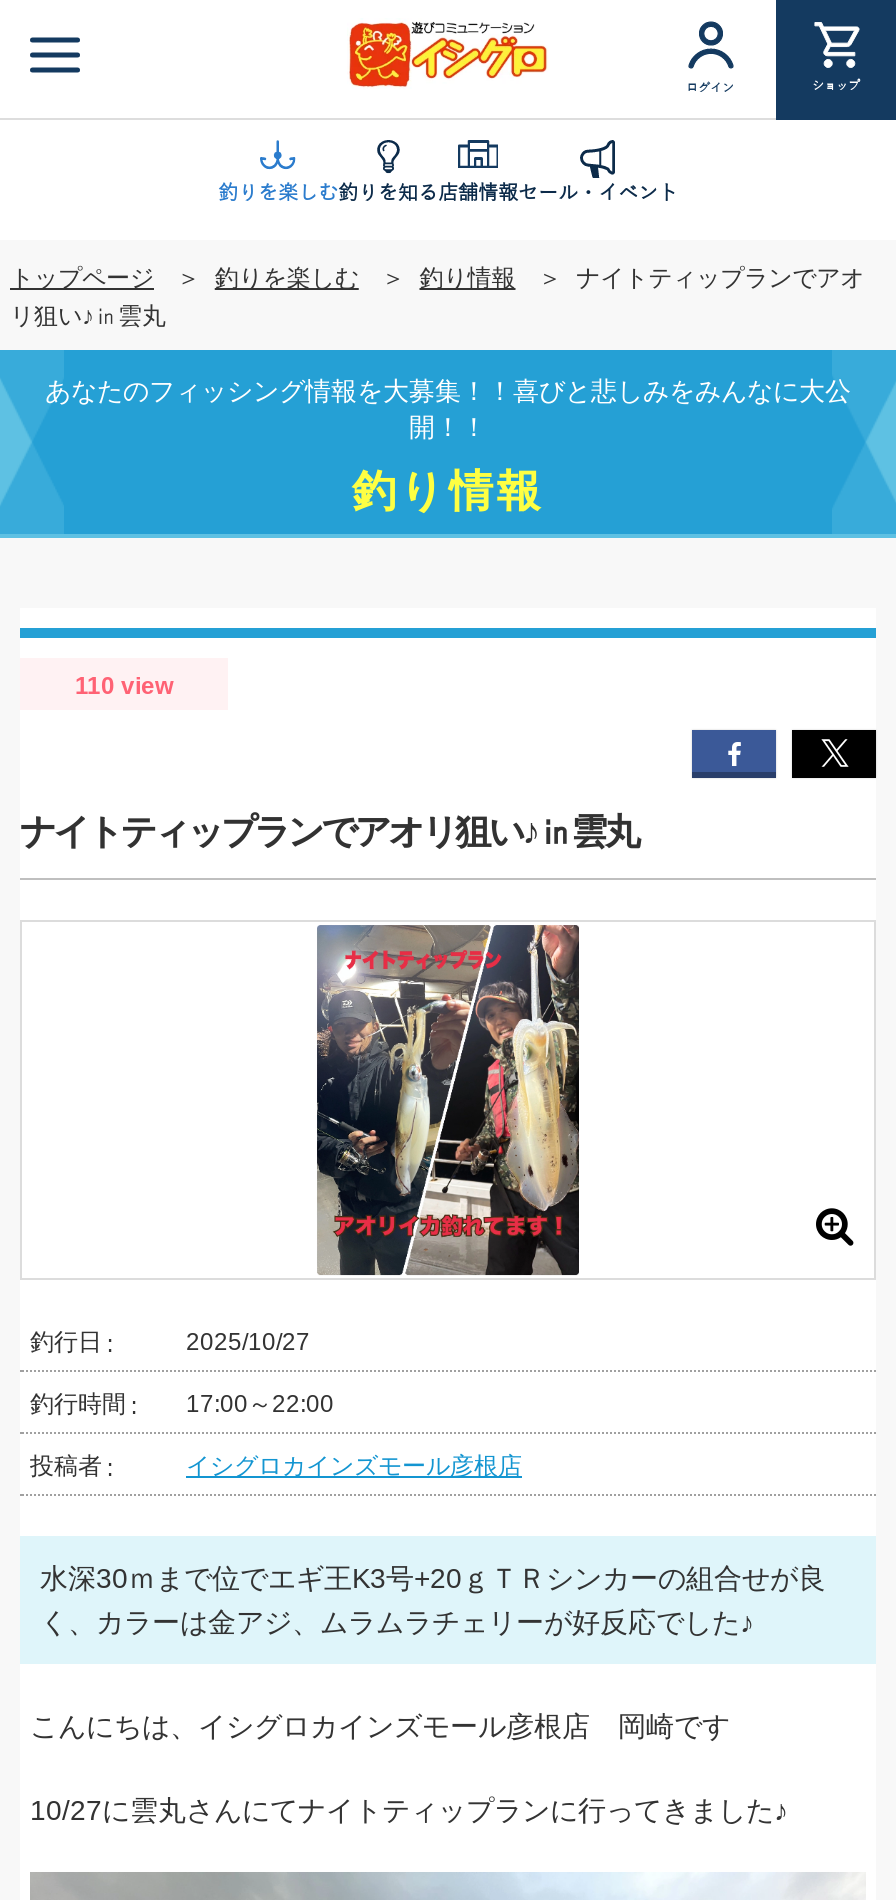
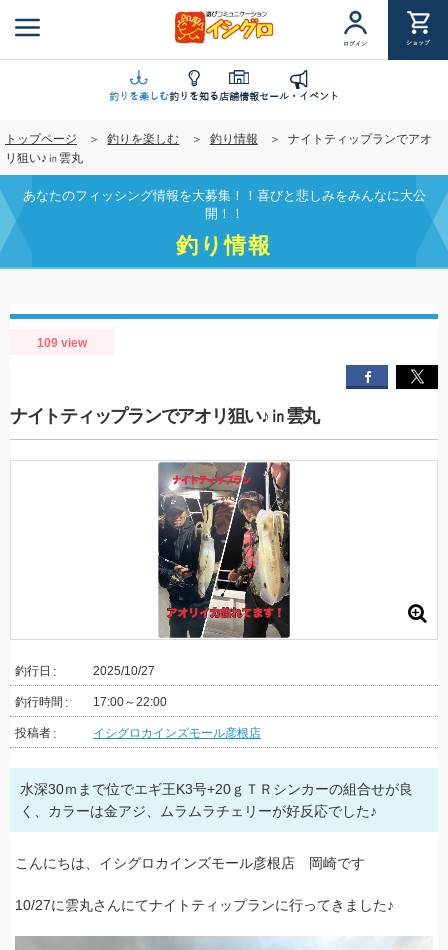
[75,672,173,700] 110 view -> [37,336,87,350] 109 view

